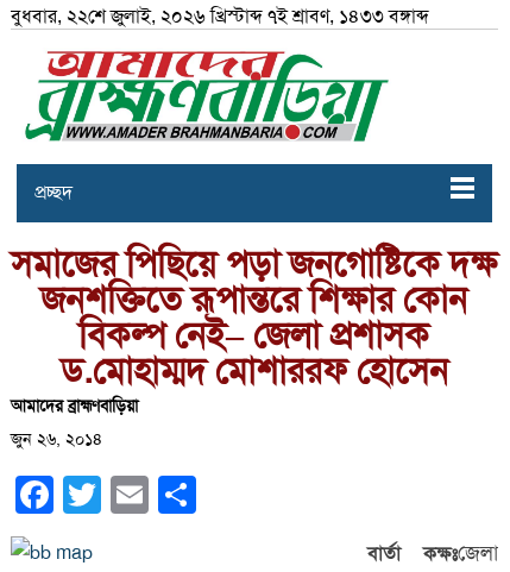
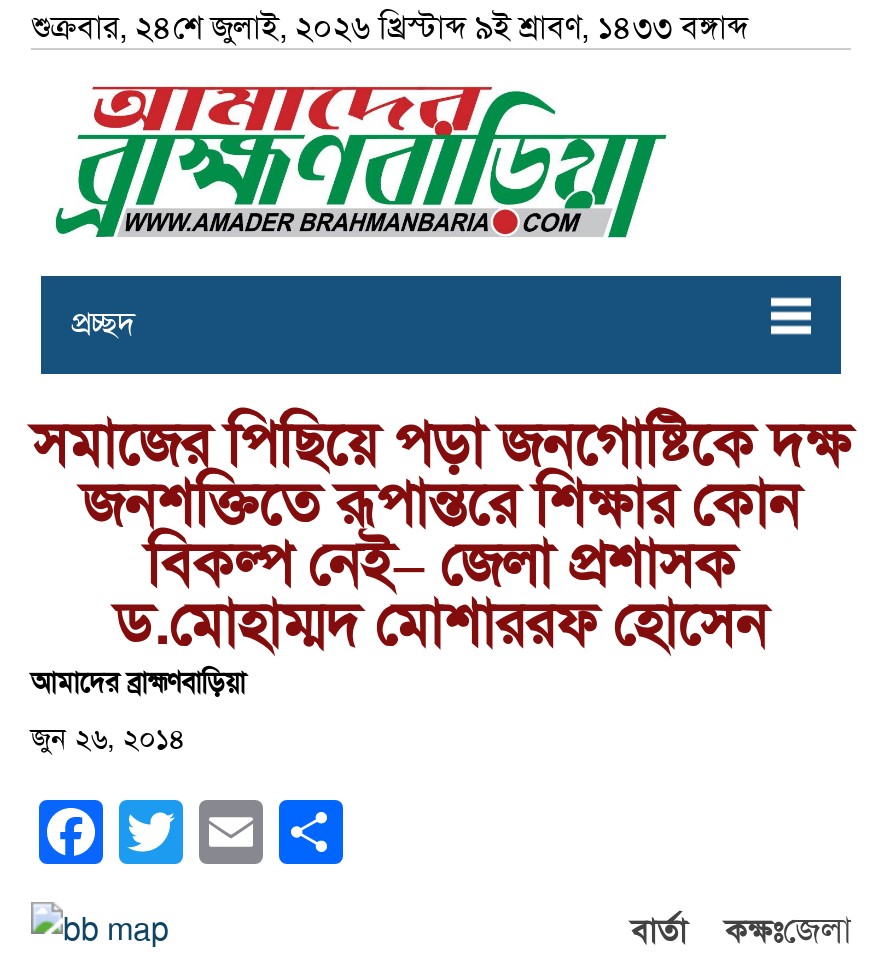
[11,5,429,29] বুধবার, ২২শে জুলাই, ২০২৬ খ্রিস্টাব্দ ৭ই শ্রাবণ, ১৪৩৩ বঙ্গাব্দ -> [31,8,749,48] শুক্রবার, ২৪শে জুলাই, ২০২৬ খ্রিস্টাব্দ ৯ই শ্রাবণ, ১৪৩৩ বঙ্গাব্দ

